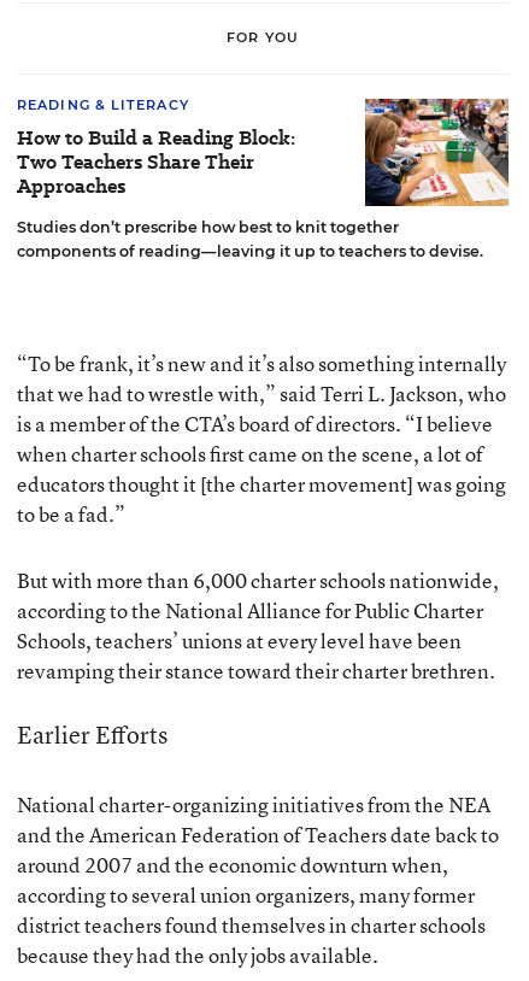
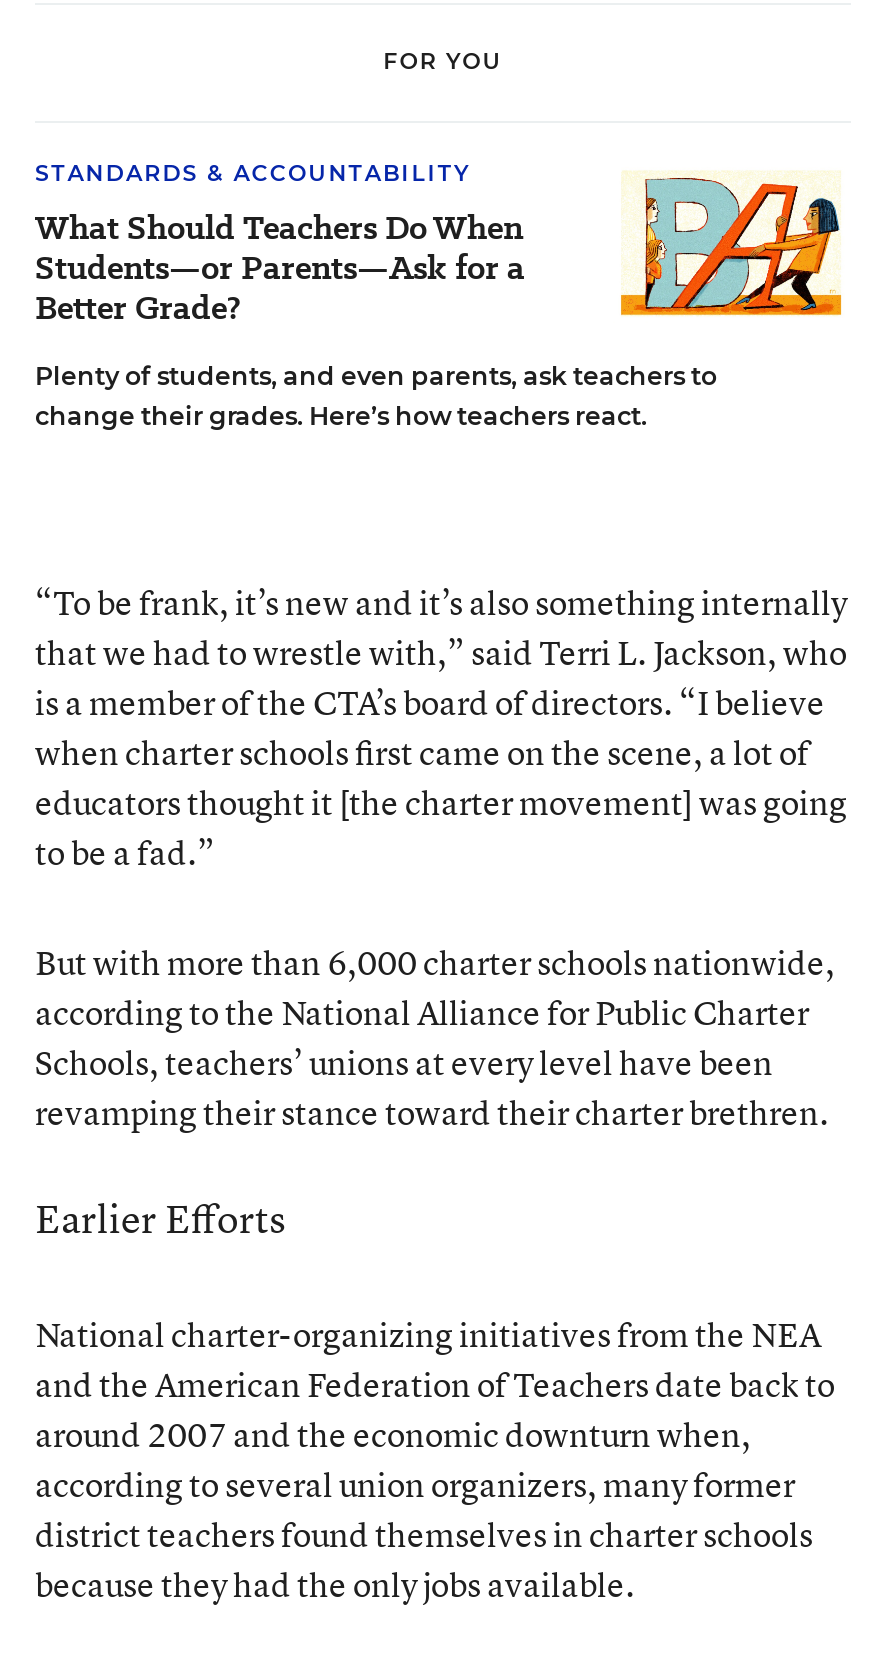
[17,96,295,200] READING & LITERACY | How to Build a Reading Block: | Two Teachers Share Their | Approaches -> [35,159,525,331] STANDARDS & ACCOUNTABILITY | What Should Teachers Do When | Students—or Parents—Ask for a | Better Grade?
[17,98,510,260] [image] | Studies don’t prescribe how best to knit together | components of reading—leaving it up to teachers to devise. -> [35,163,851,431] [image] | Plenty of students, and even parents, ask teachers to | change their grades. Here’s how teachers react.

